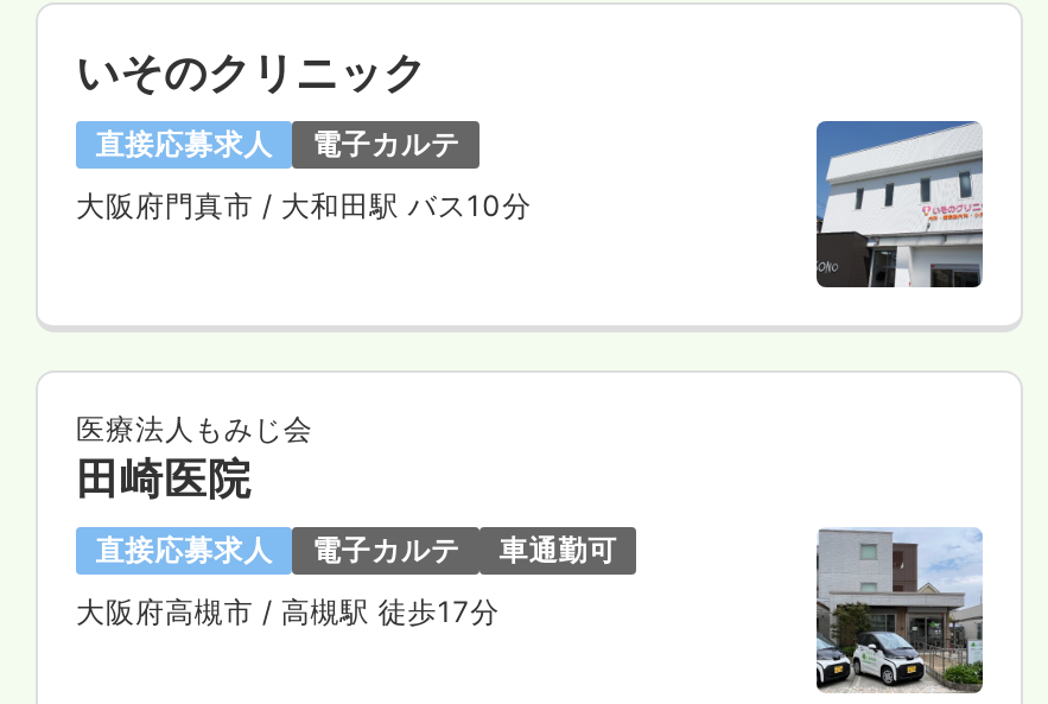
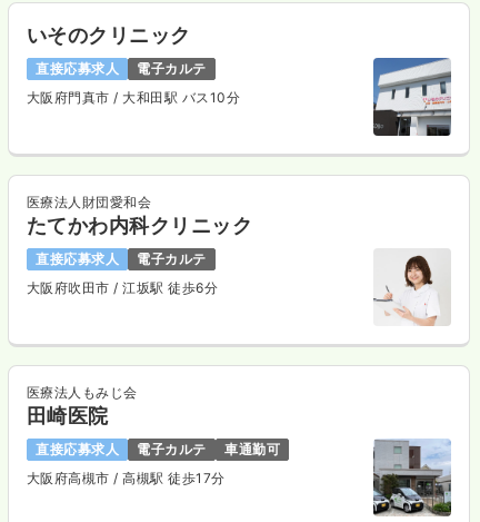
none -> [27,194,253,297] 医療法人財団愛和会 | たてかわ内科クリニック | 直接応募求人 | 電子カルテ | 大阪府吹田市/ 江坂駅 徒歩6分
none -> [373,249,450,326] [image]

